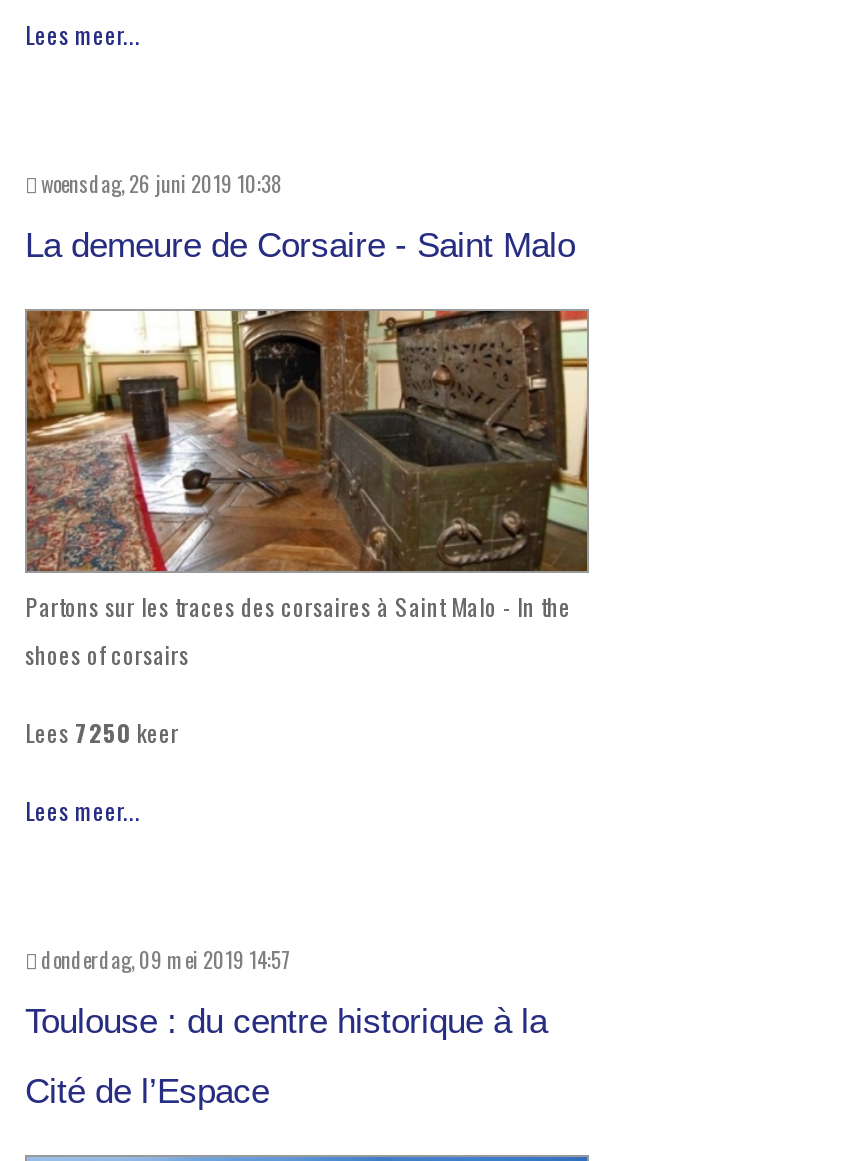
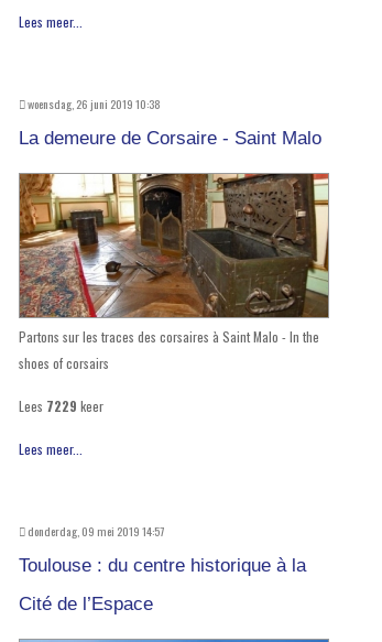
[25,715,179,749] Lees 7250 keer -> [19,396,103,415] Lees 7229 keer

